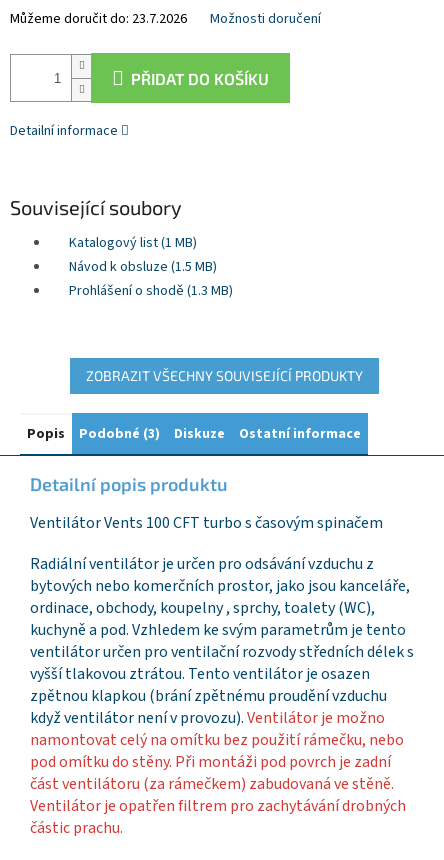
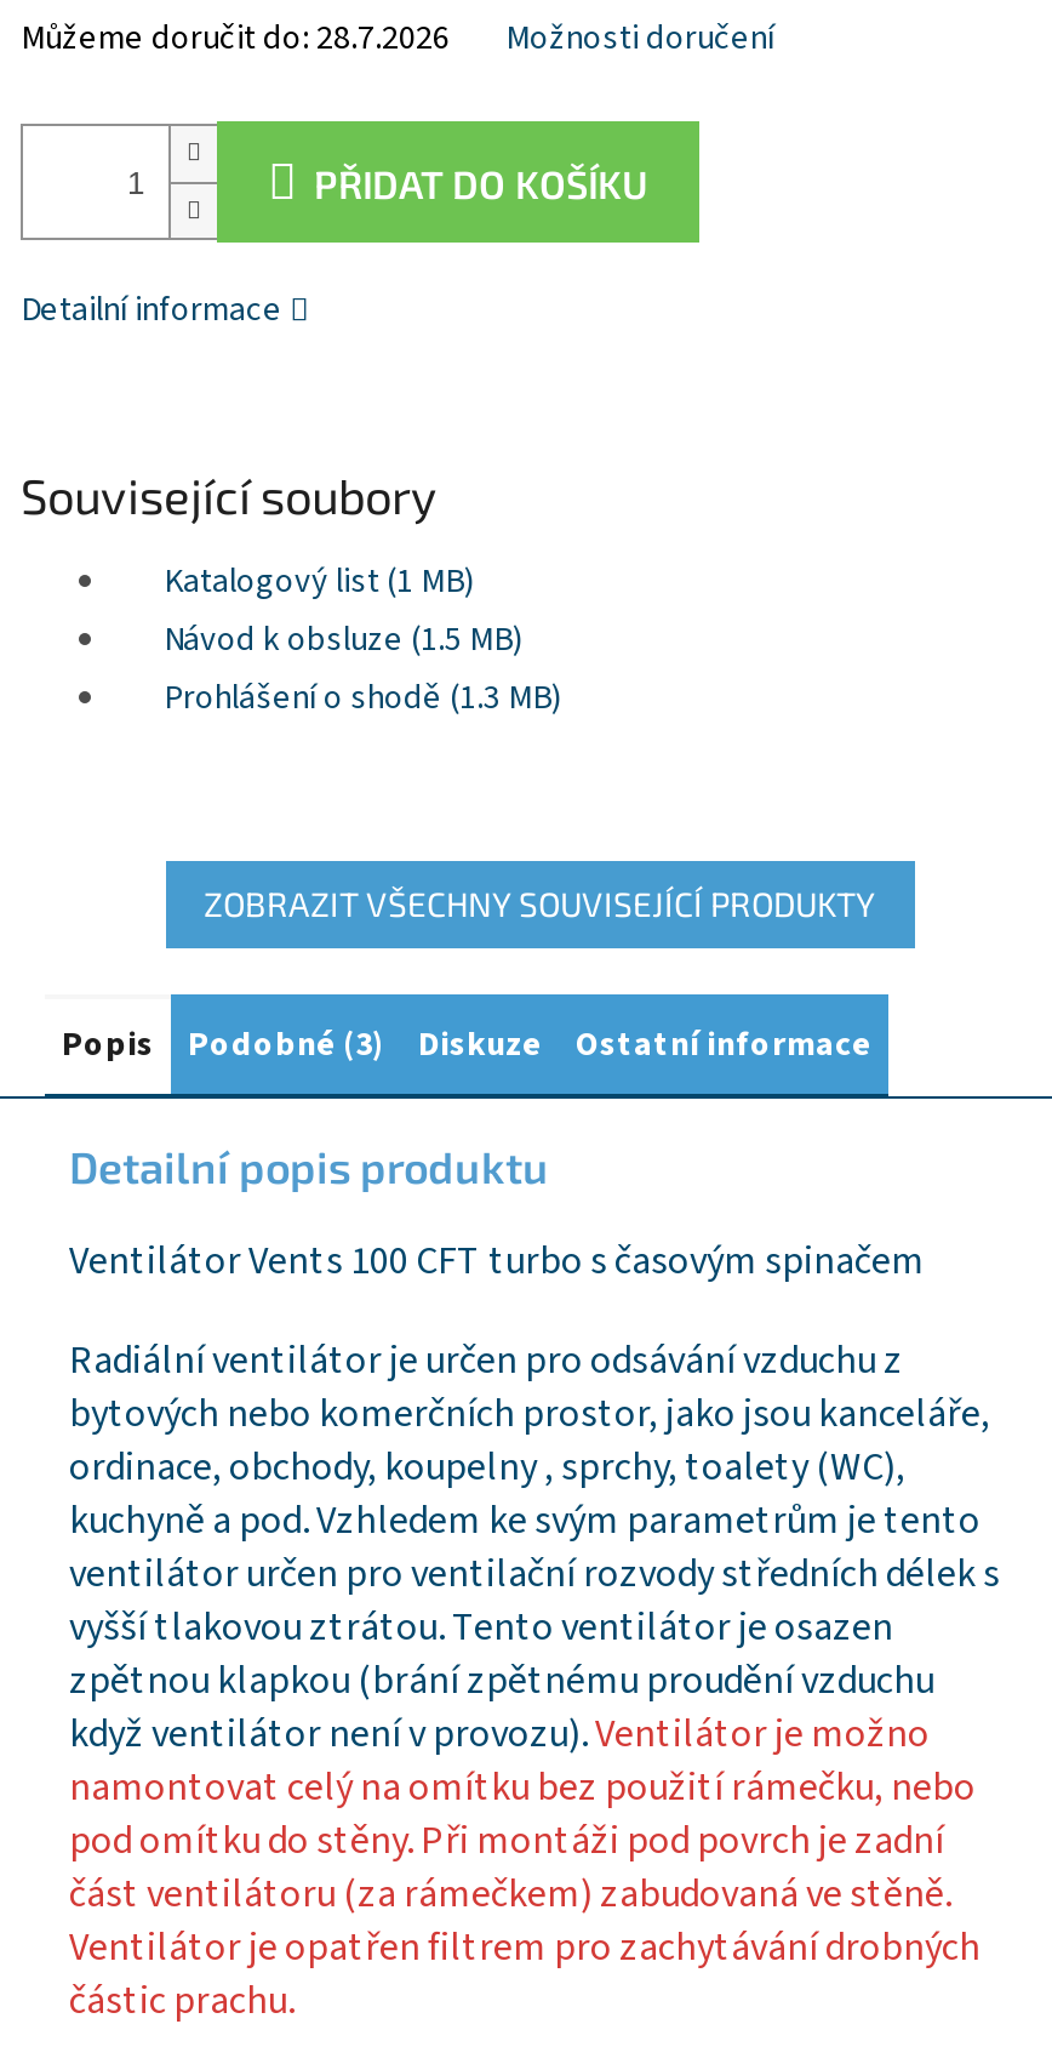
[10,9,187,29] Můžeme doručit do: 23.7.2026 -> [21,15,450,63] Můžeme doručit do: 28.7.2026

